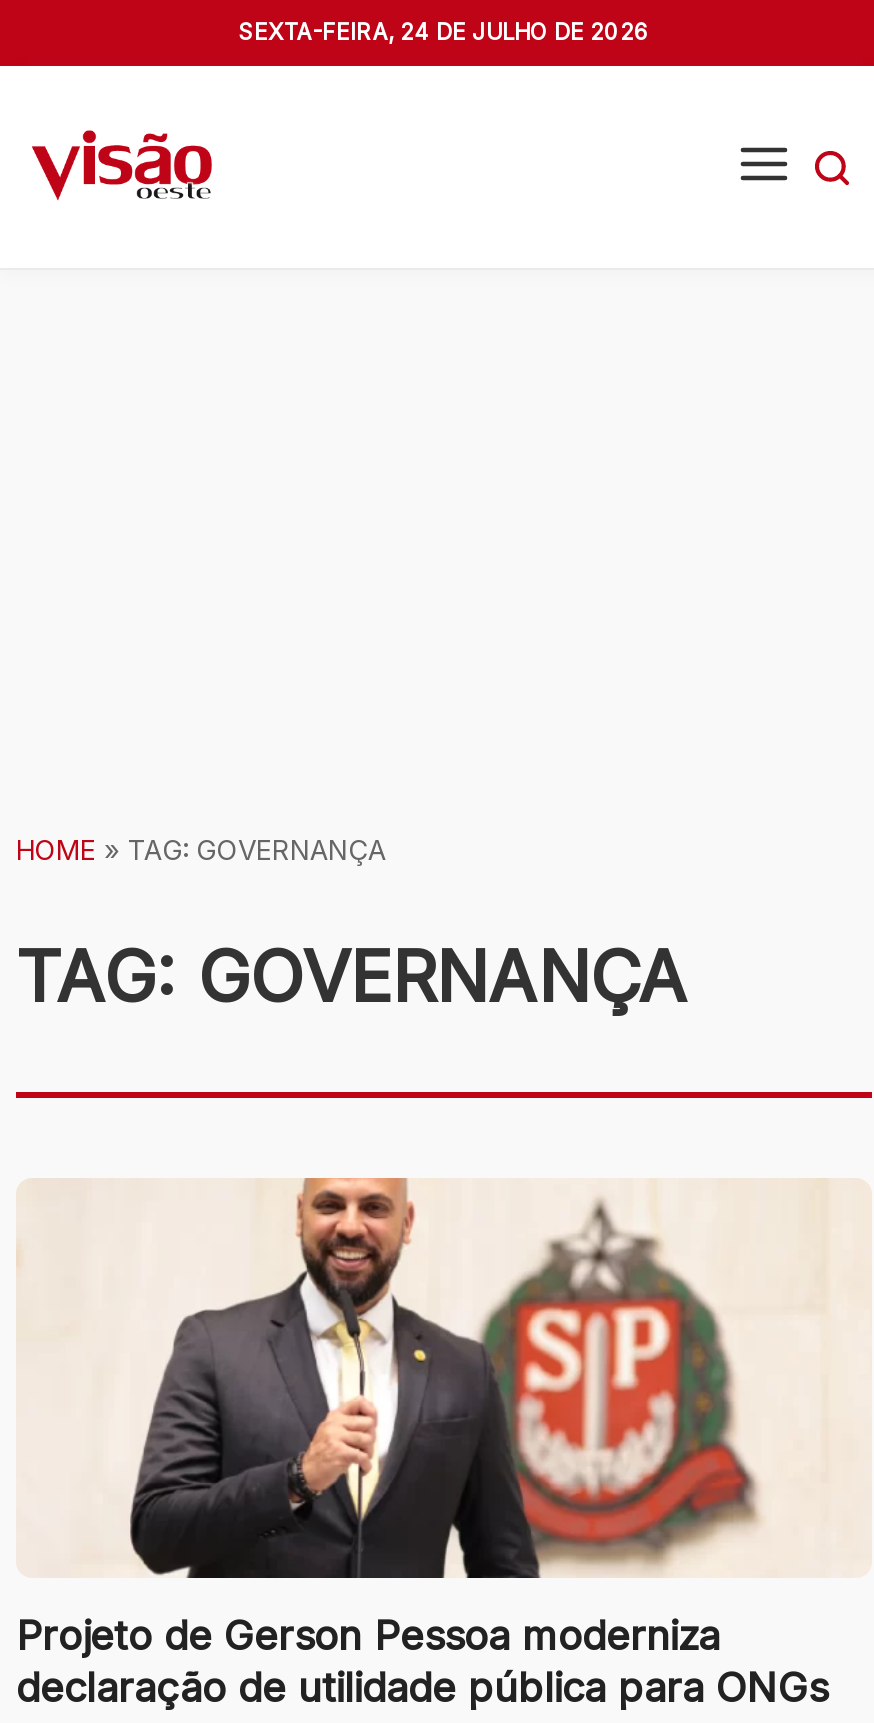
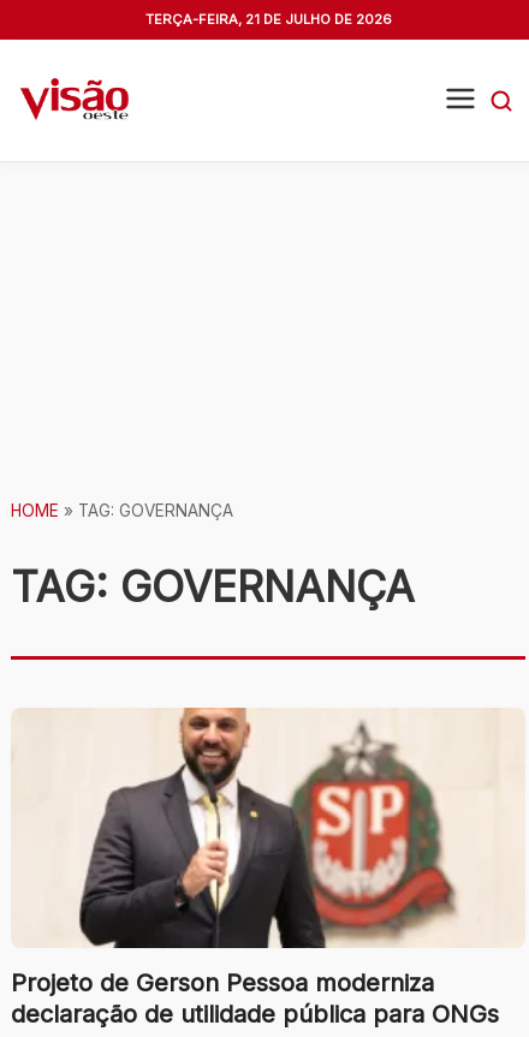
[238,18,650,46] SEXTA-FEIRA, 24 DE JULHO DE 2026 -> [145,11,391,28] TERÇA-FEIRA, 21 DE JULHO DE 2026

